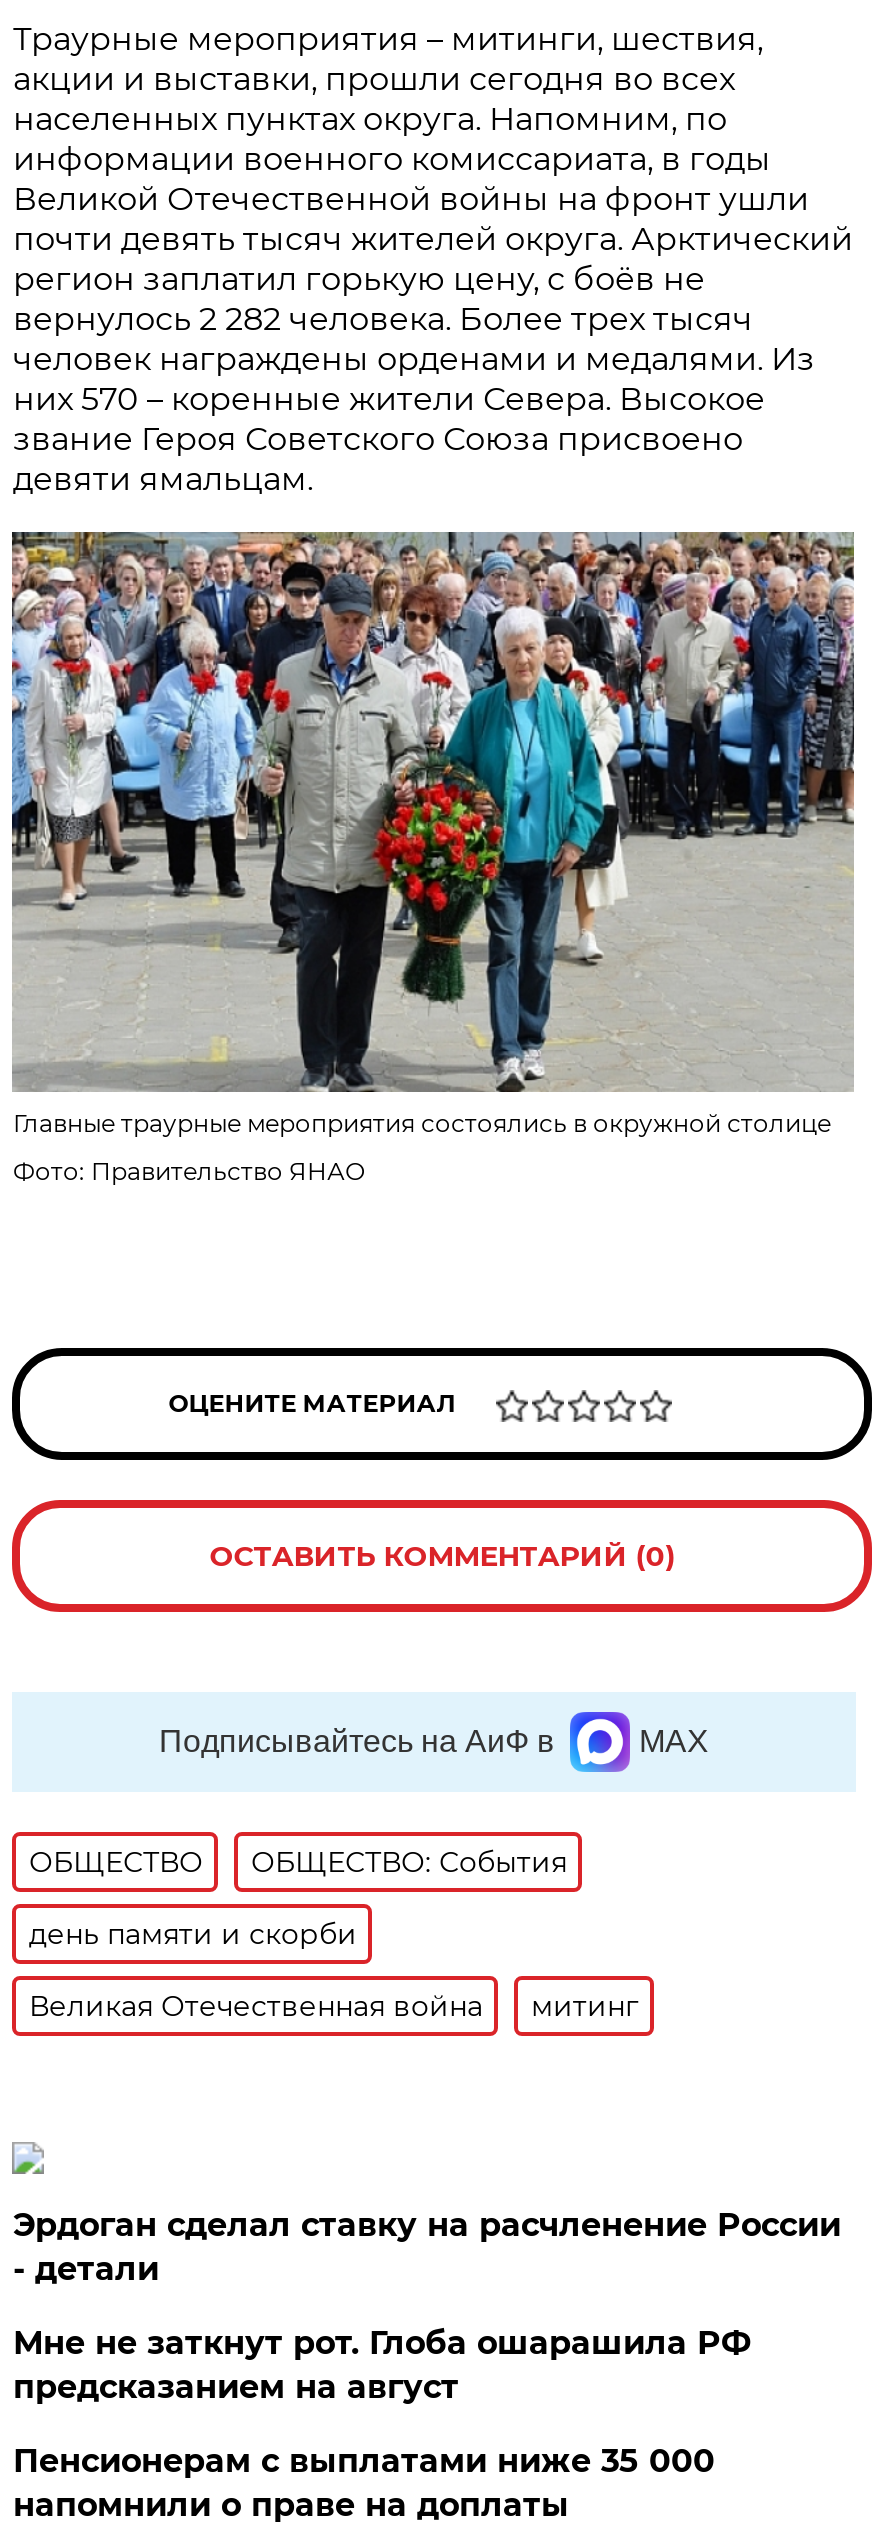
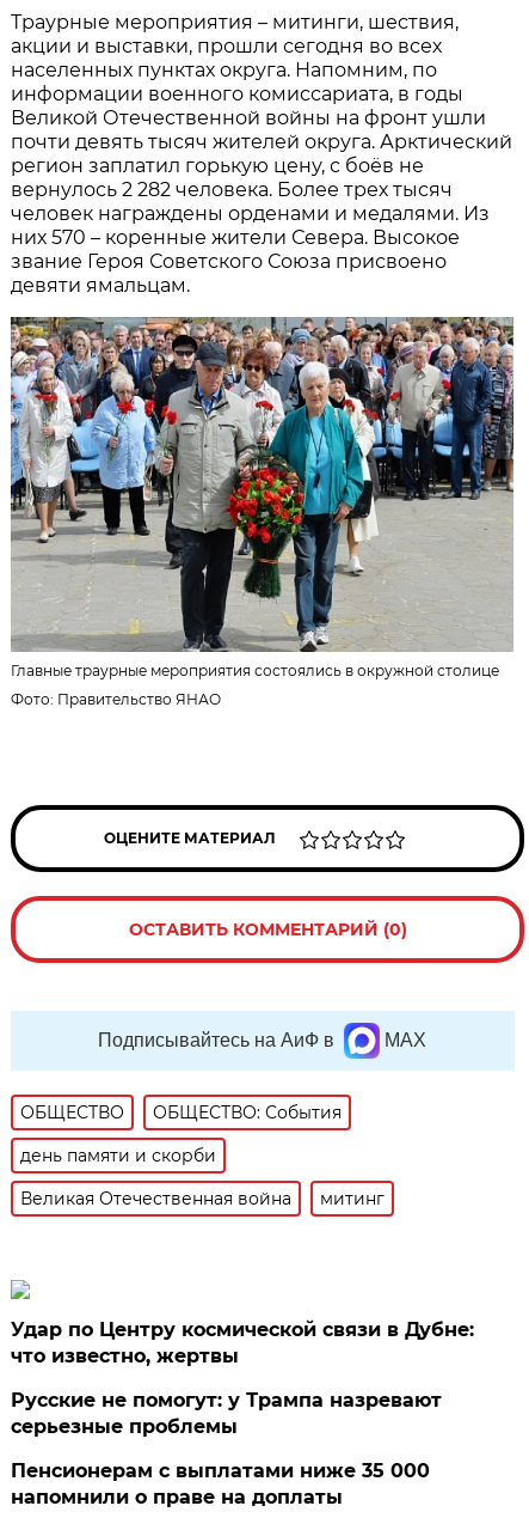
[13,2206,841,2288] Эрдоган сделал ставку на расчленение России | - детали -> [11,1318,475,1367] Удар по Центру космической связи в Дубне: | что известно, жертвы
[13,2324,751,2406] Мне не заткнут рот. Глоба ошарашила РФ | предсказанием на август -> [11,1389,442,1438] Русские не помогут: у Трампа назревают | серьезные проблемы

